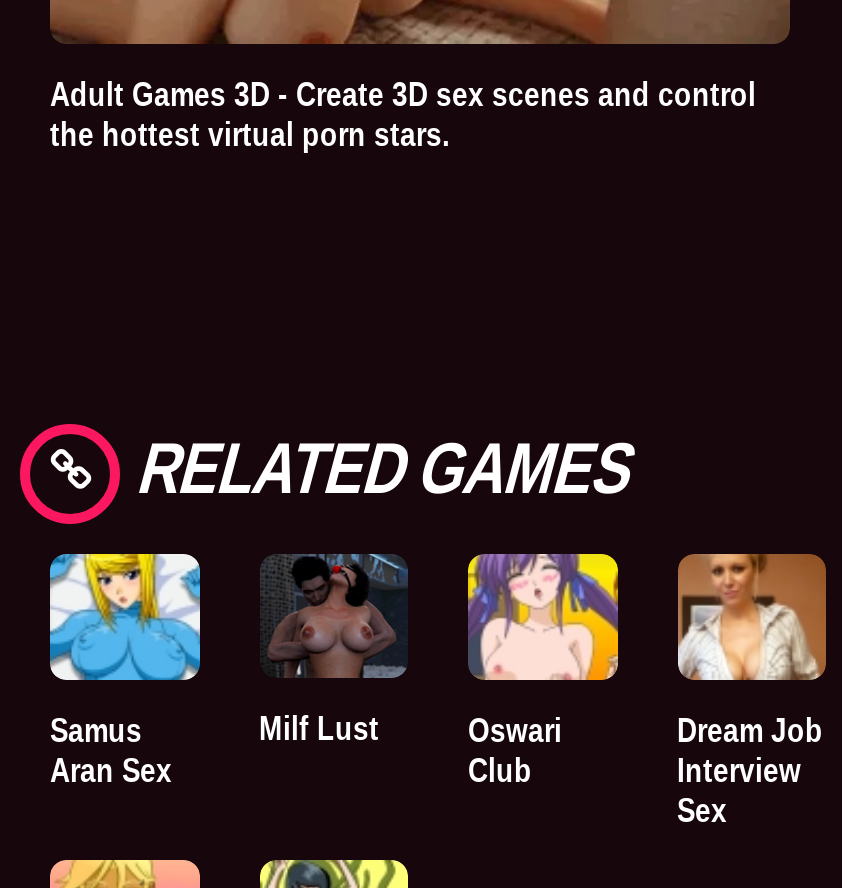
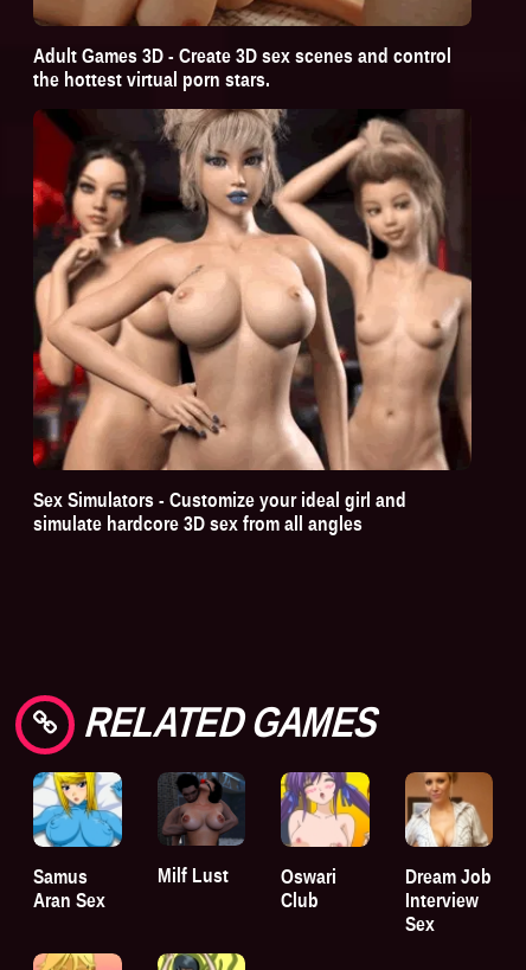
none -> [33,108,472,535] [image] | Sex Simulators - Customize your ideal girl and | simulate hardcore 3D sex from all angles

